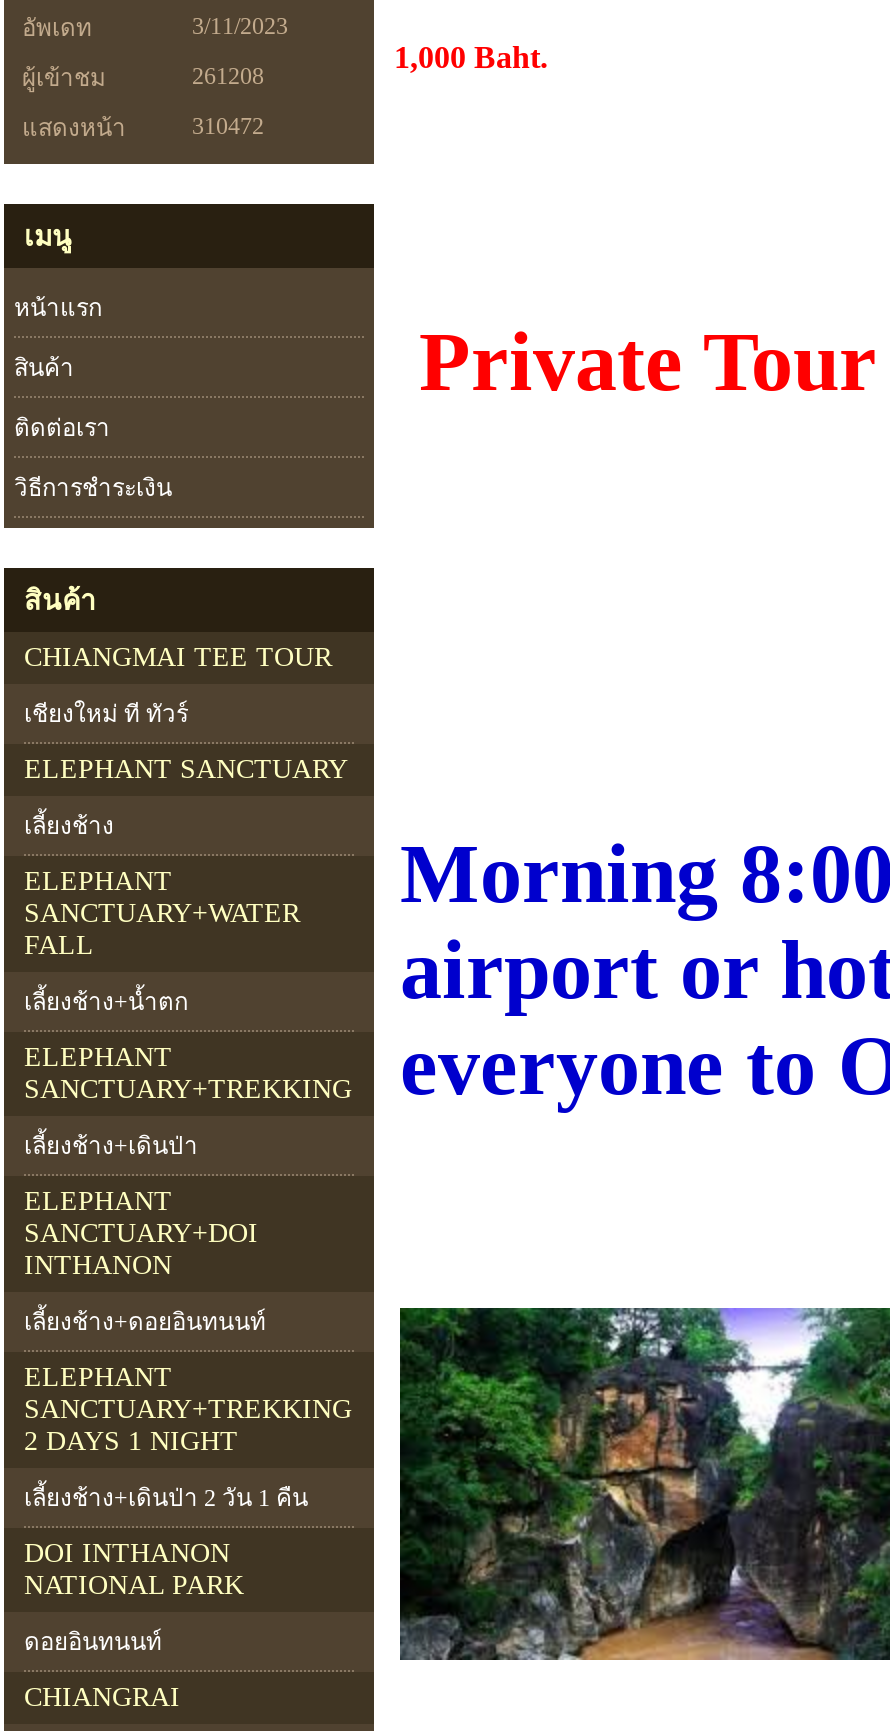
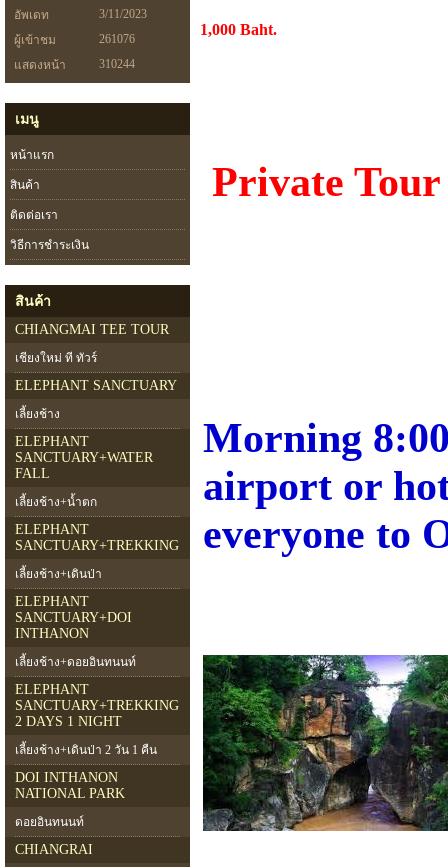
[192,62,264,90] 261208 -> [99,32,135,46] 261076
[192,112,264,140] 310472 -> [99,57,135,71] 310244

